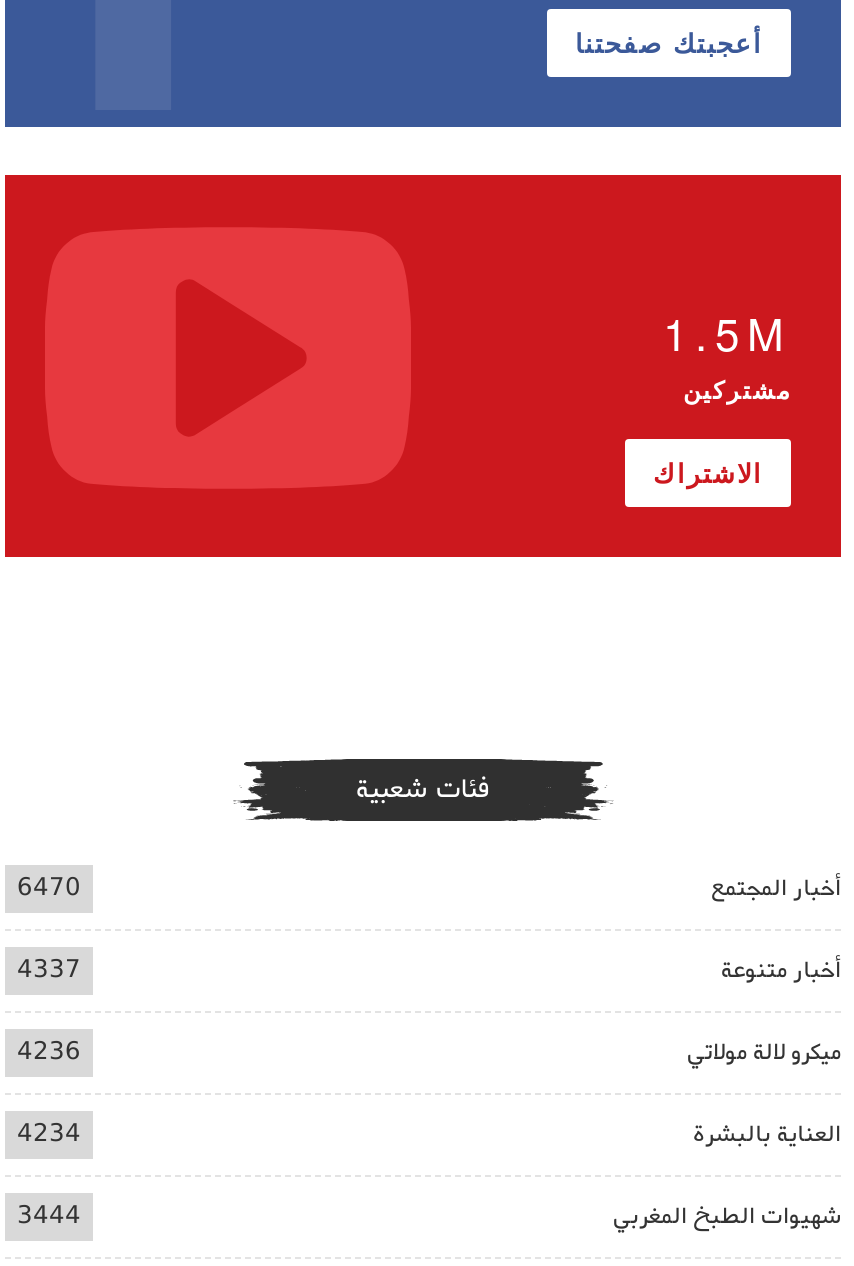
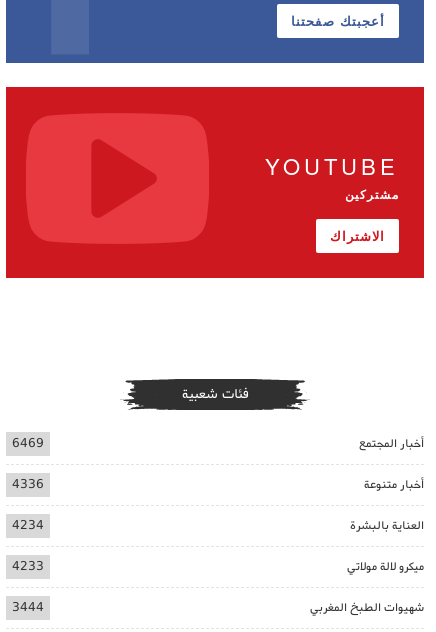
[663,302,791,364] 1.5M -> [265,150,399,181] YOUTUBE
[17,869,81,907] 6470 -> [12,434,44,453] 6469
[17,951,81,1071] 4337 | 4236 -> [12,475,44,494] 4336
moved [687,1033,841,1071] -> [347,557,424,576]: ميكرو لالة مولاتي
moved [17,1115,841,1153] -> [12,516,424,535]: العناية بالبشرة | 4234
none -> [12,557,44,576] 4233

